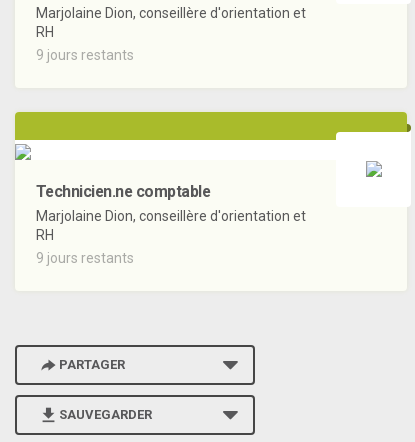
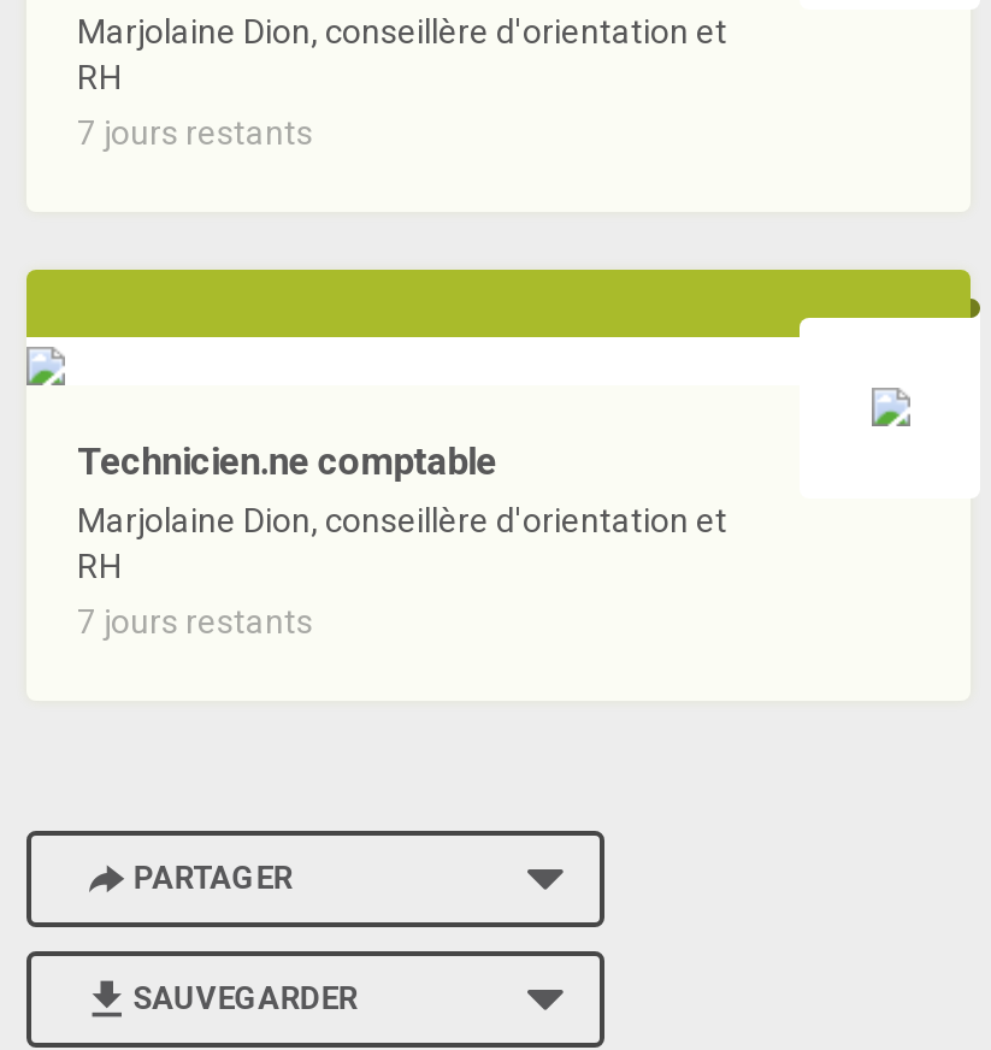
[36,47,134,63] 9 jours restants -> [77,112,313,151] 7 jours restants
[36,250,134,266] 9 jours restants -> [77,601,313,640] 7 jours restants

